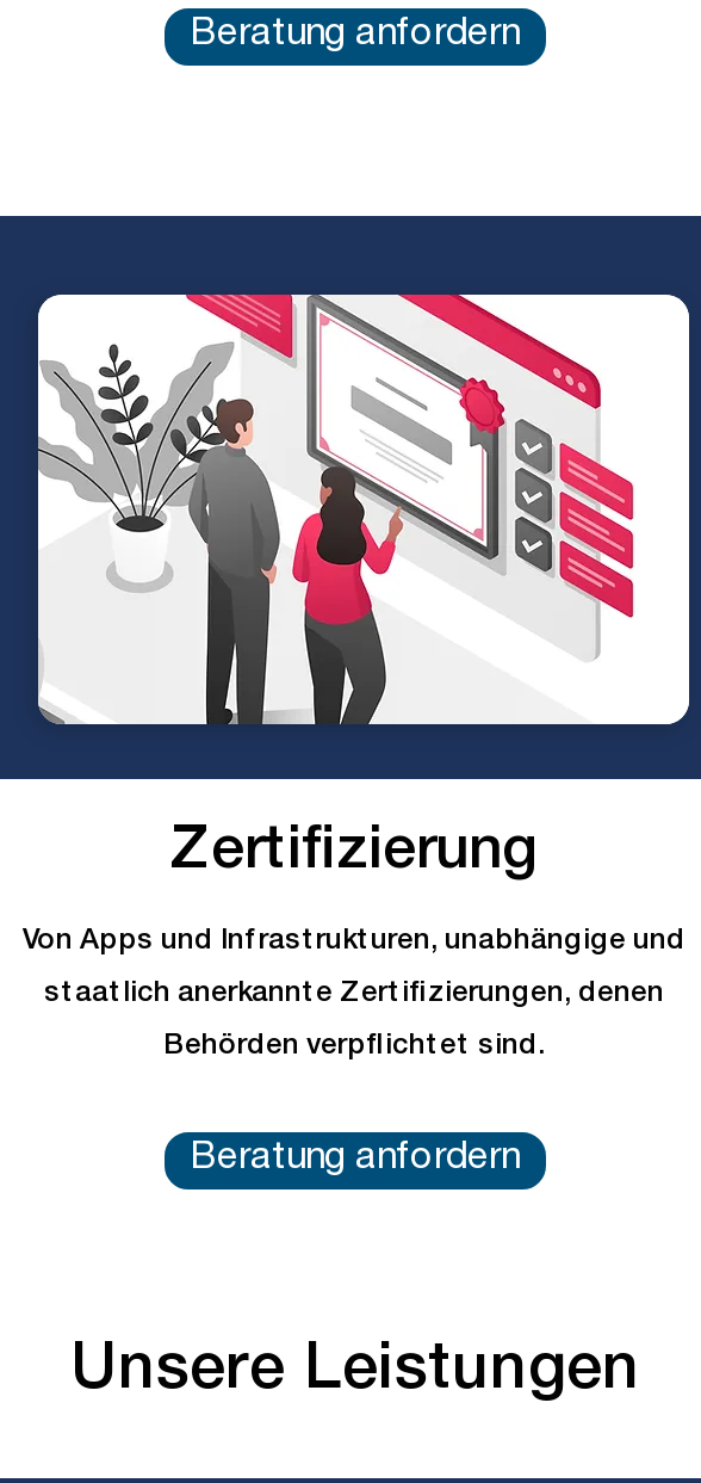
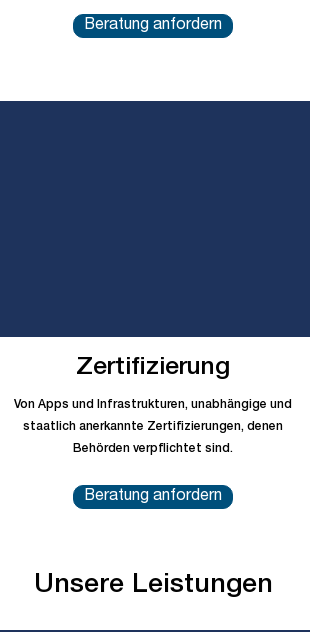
[36,292,691,727] [image] -> none

